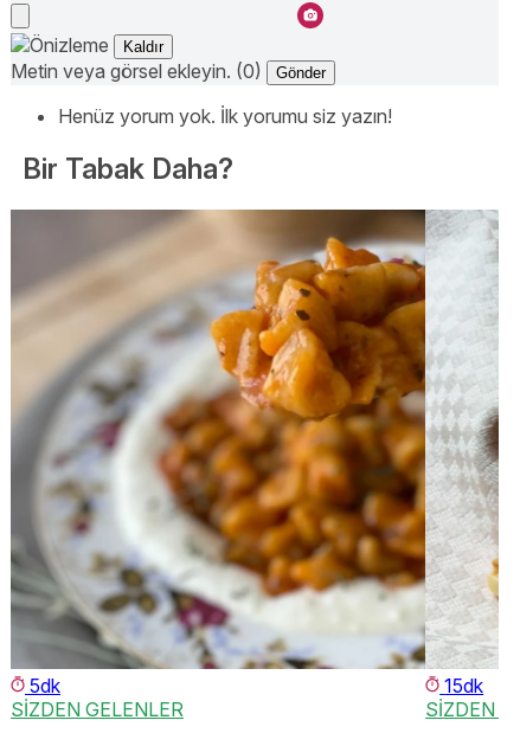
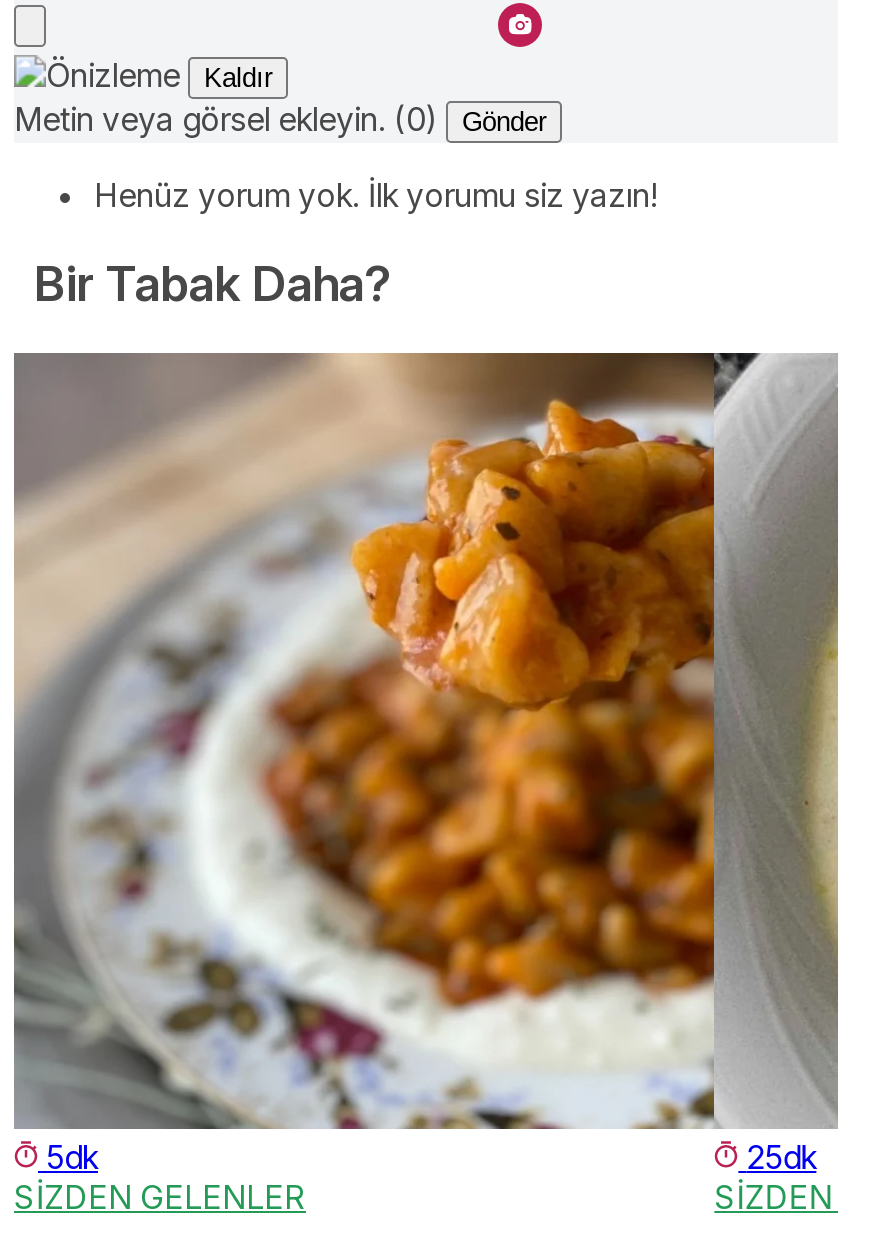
[424,211,499,698] [image] | 15dk -> [714,353,840,1178] [image] | 25dk

